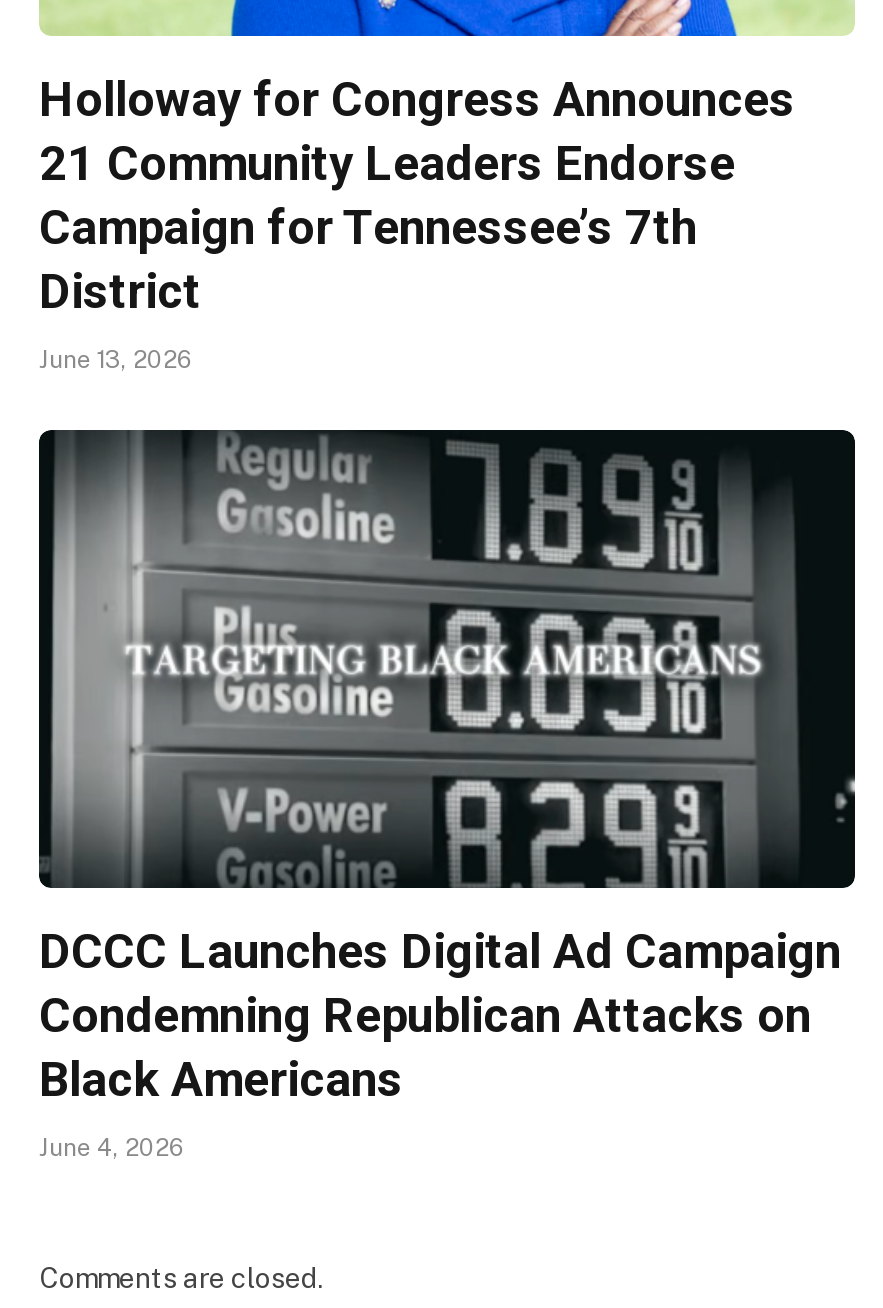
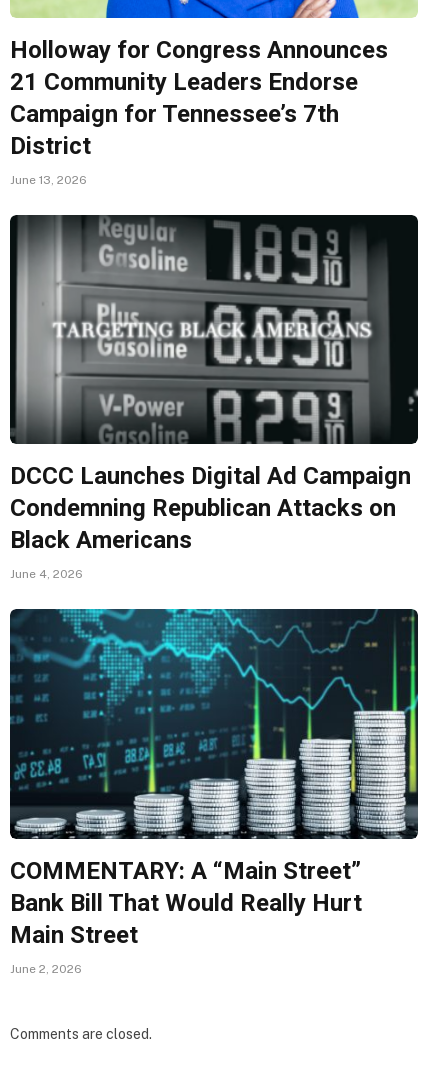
none -> [9,608,419,976] [image] | COMMENTARY: A “Main Street” | Bank Bill That Would Really Hurt | Main Street | June 2, 2026

